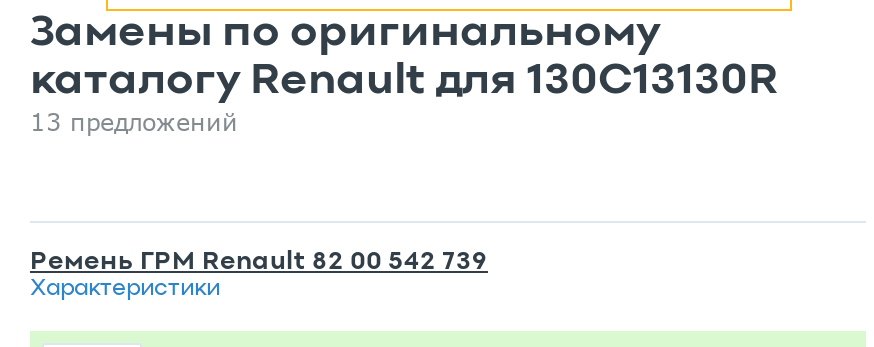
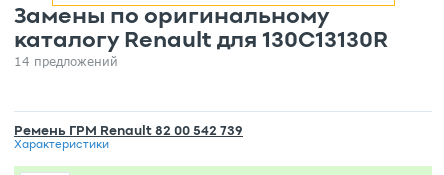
[30,108,238,138] 13 предложений -> [14,54,118,69] 14 предложений

